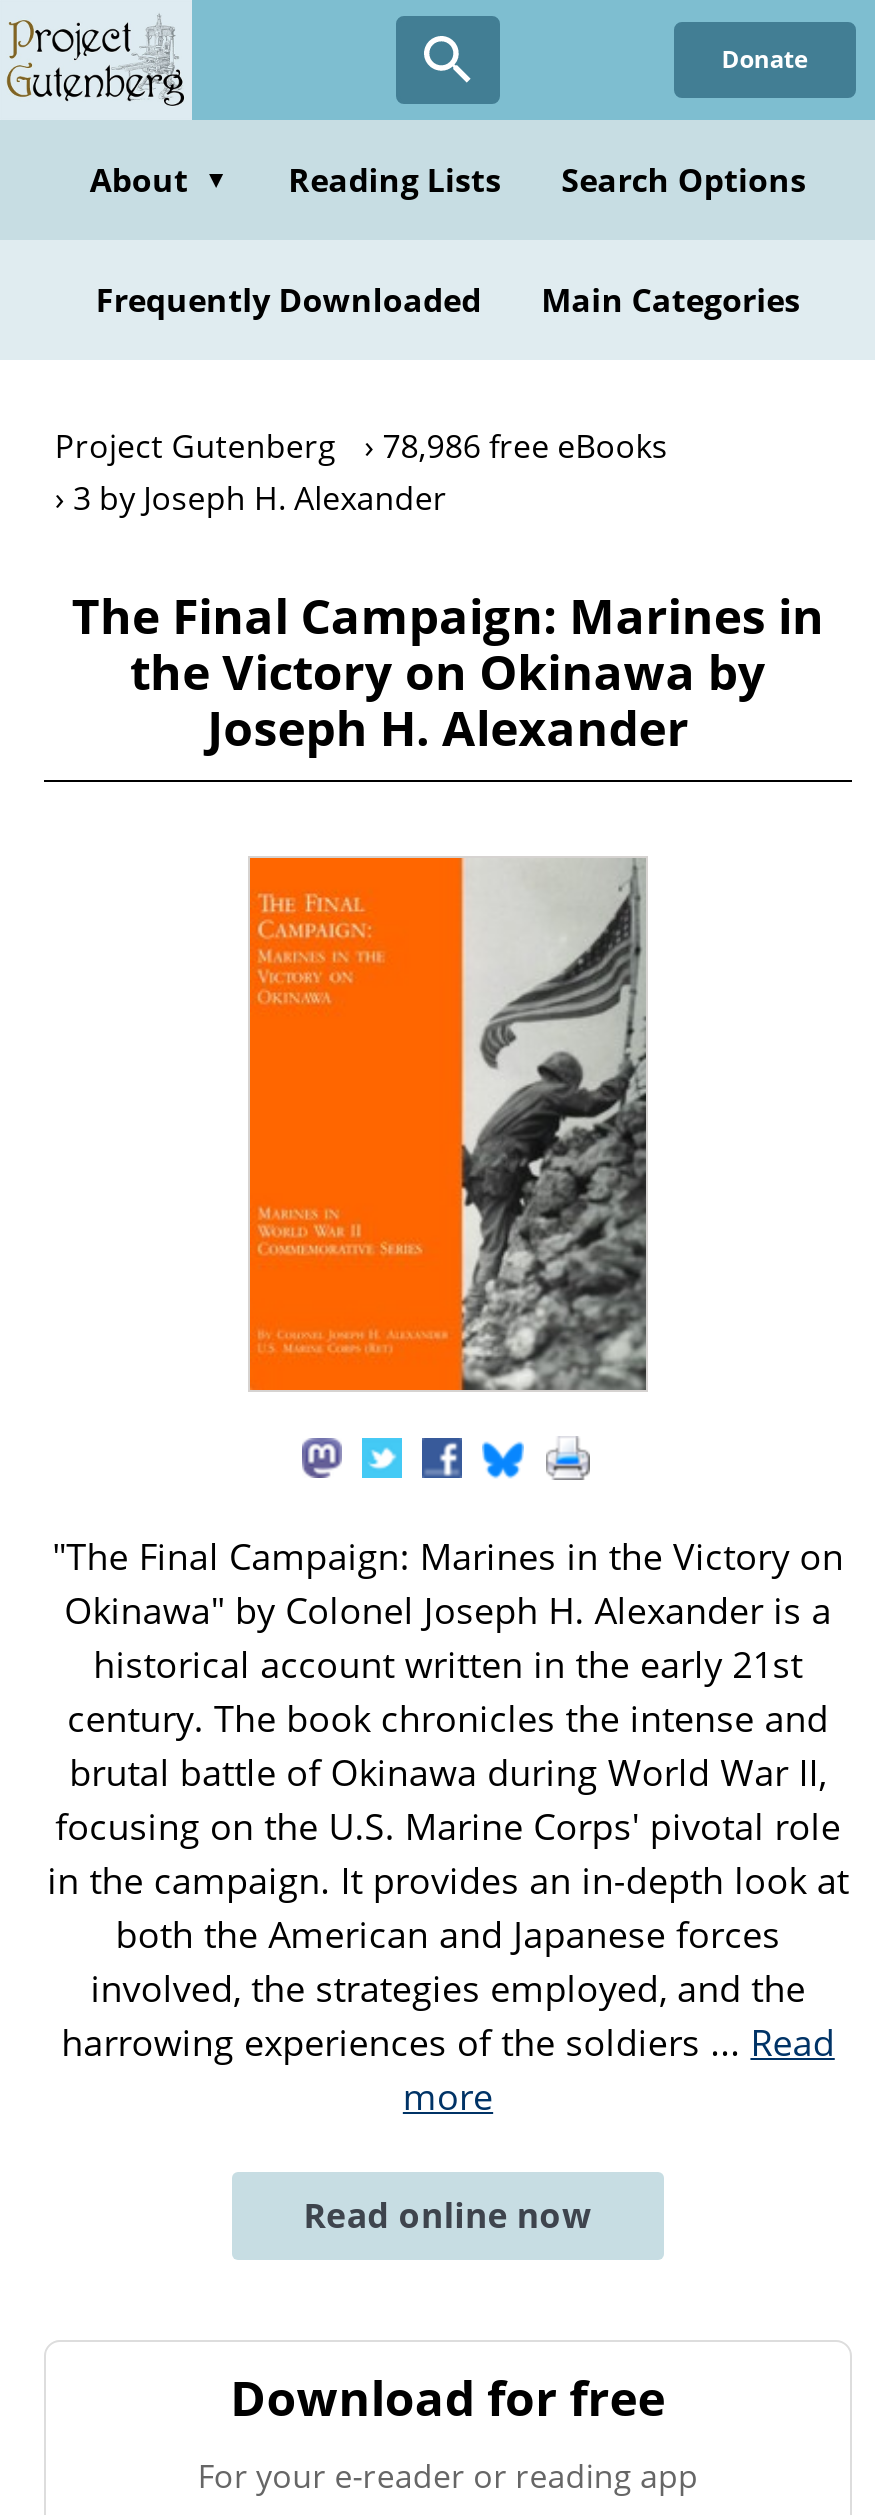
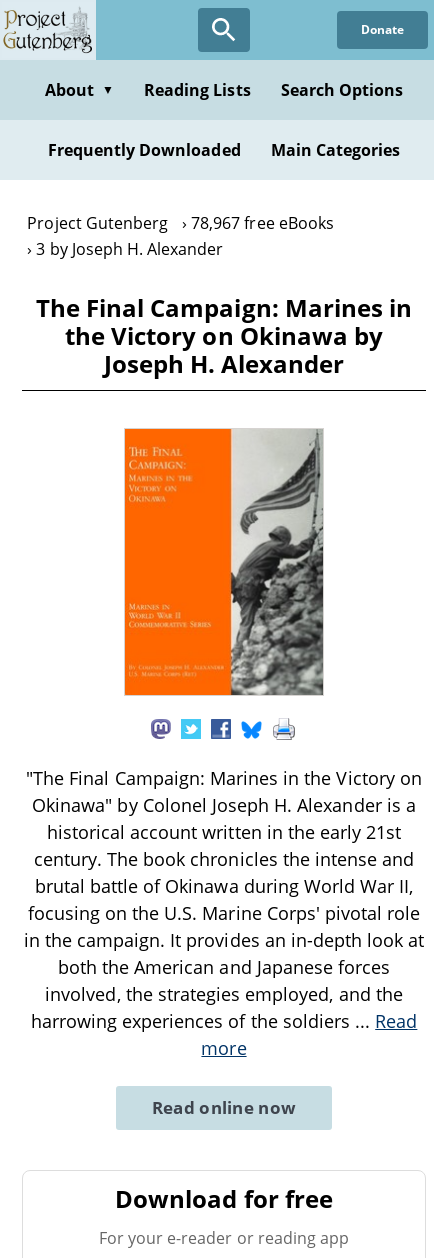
[55,424,668,468] Project Gutenberg 78,986 free eBooks -> [27,212,334,234] Project Gutenberg 78,967 free eBooks

